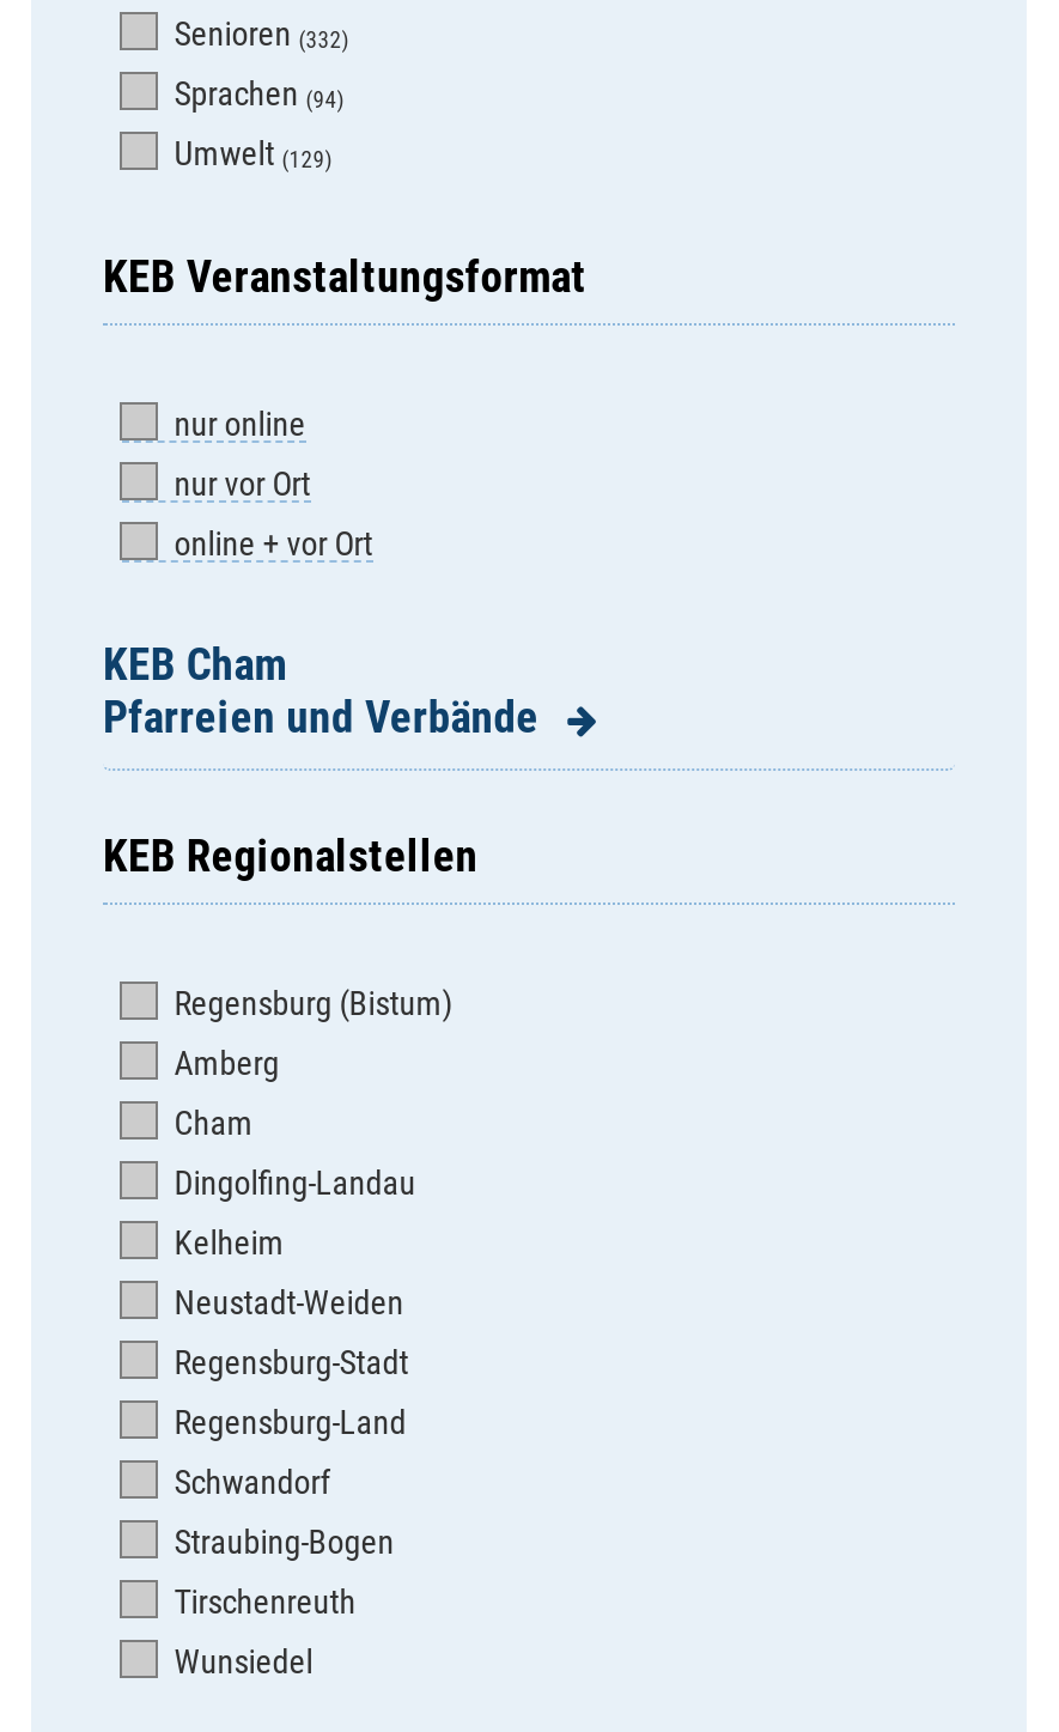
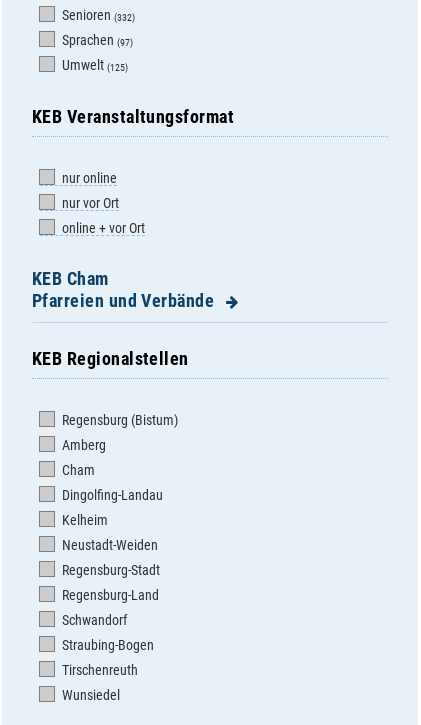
[174,74,344,113] Sprachen (94) -> [62,32,133,48] Sprachen (97)
[174,134,332,172] Umwelt (129) -> [62,57,128,73] Umwelt (125)

